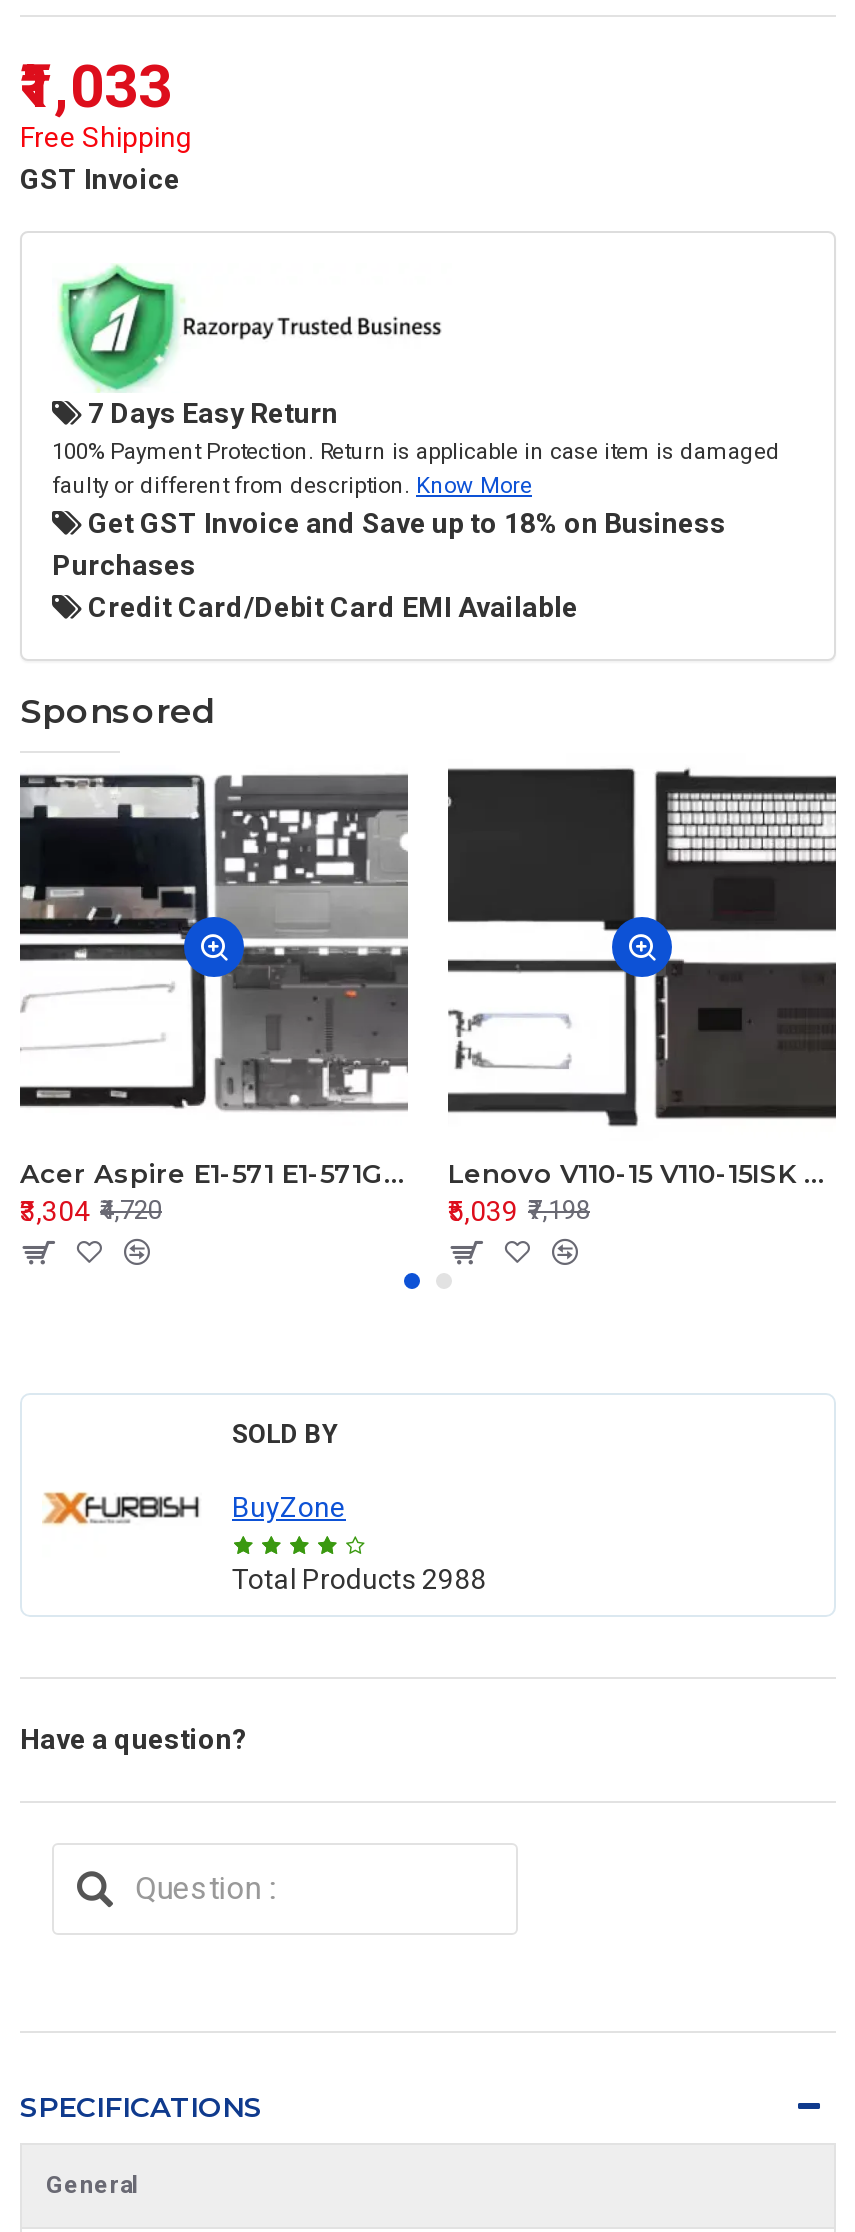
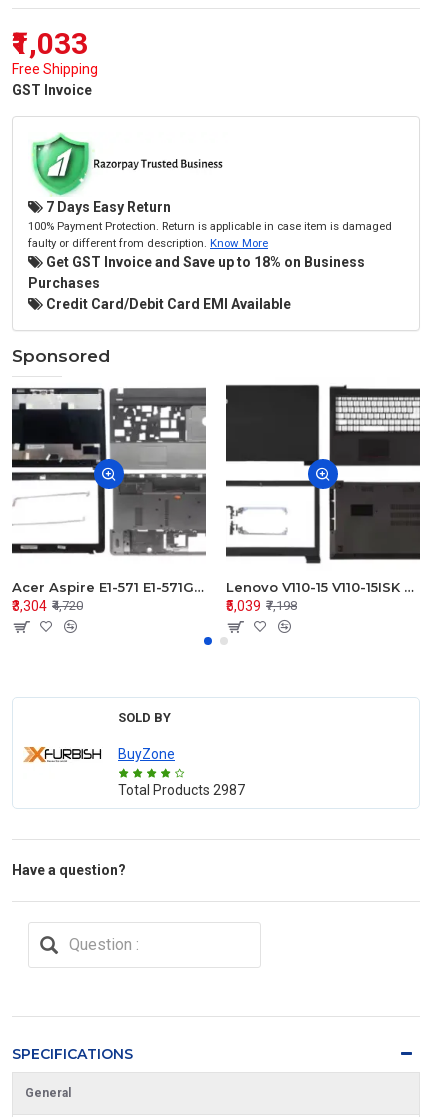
[232,1562,486,1594] Total Products 2988 -> [118,782,245,798] Total Products 2987

